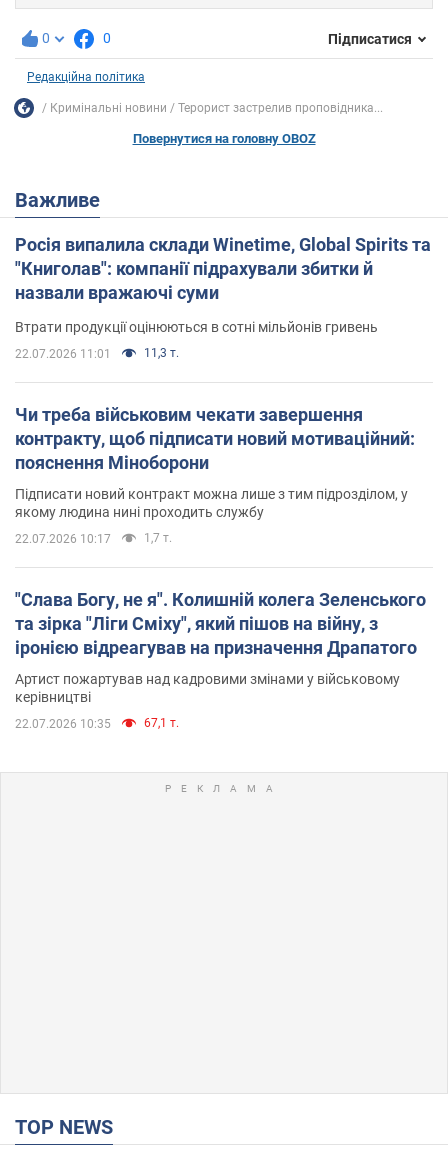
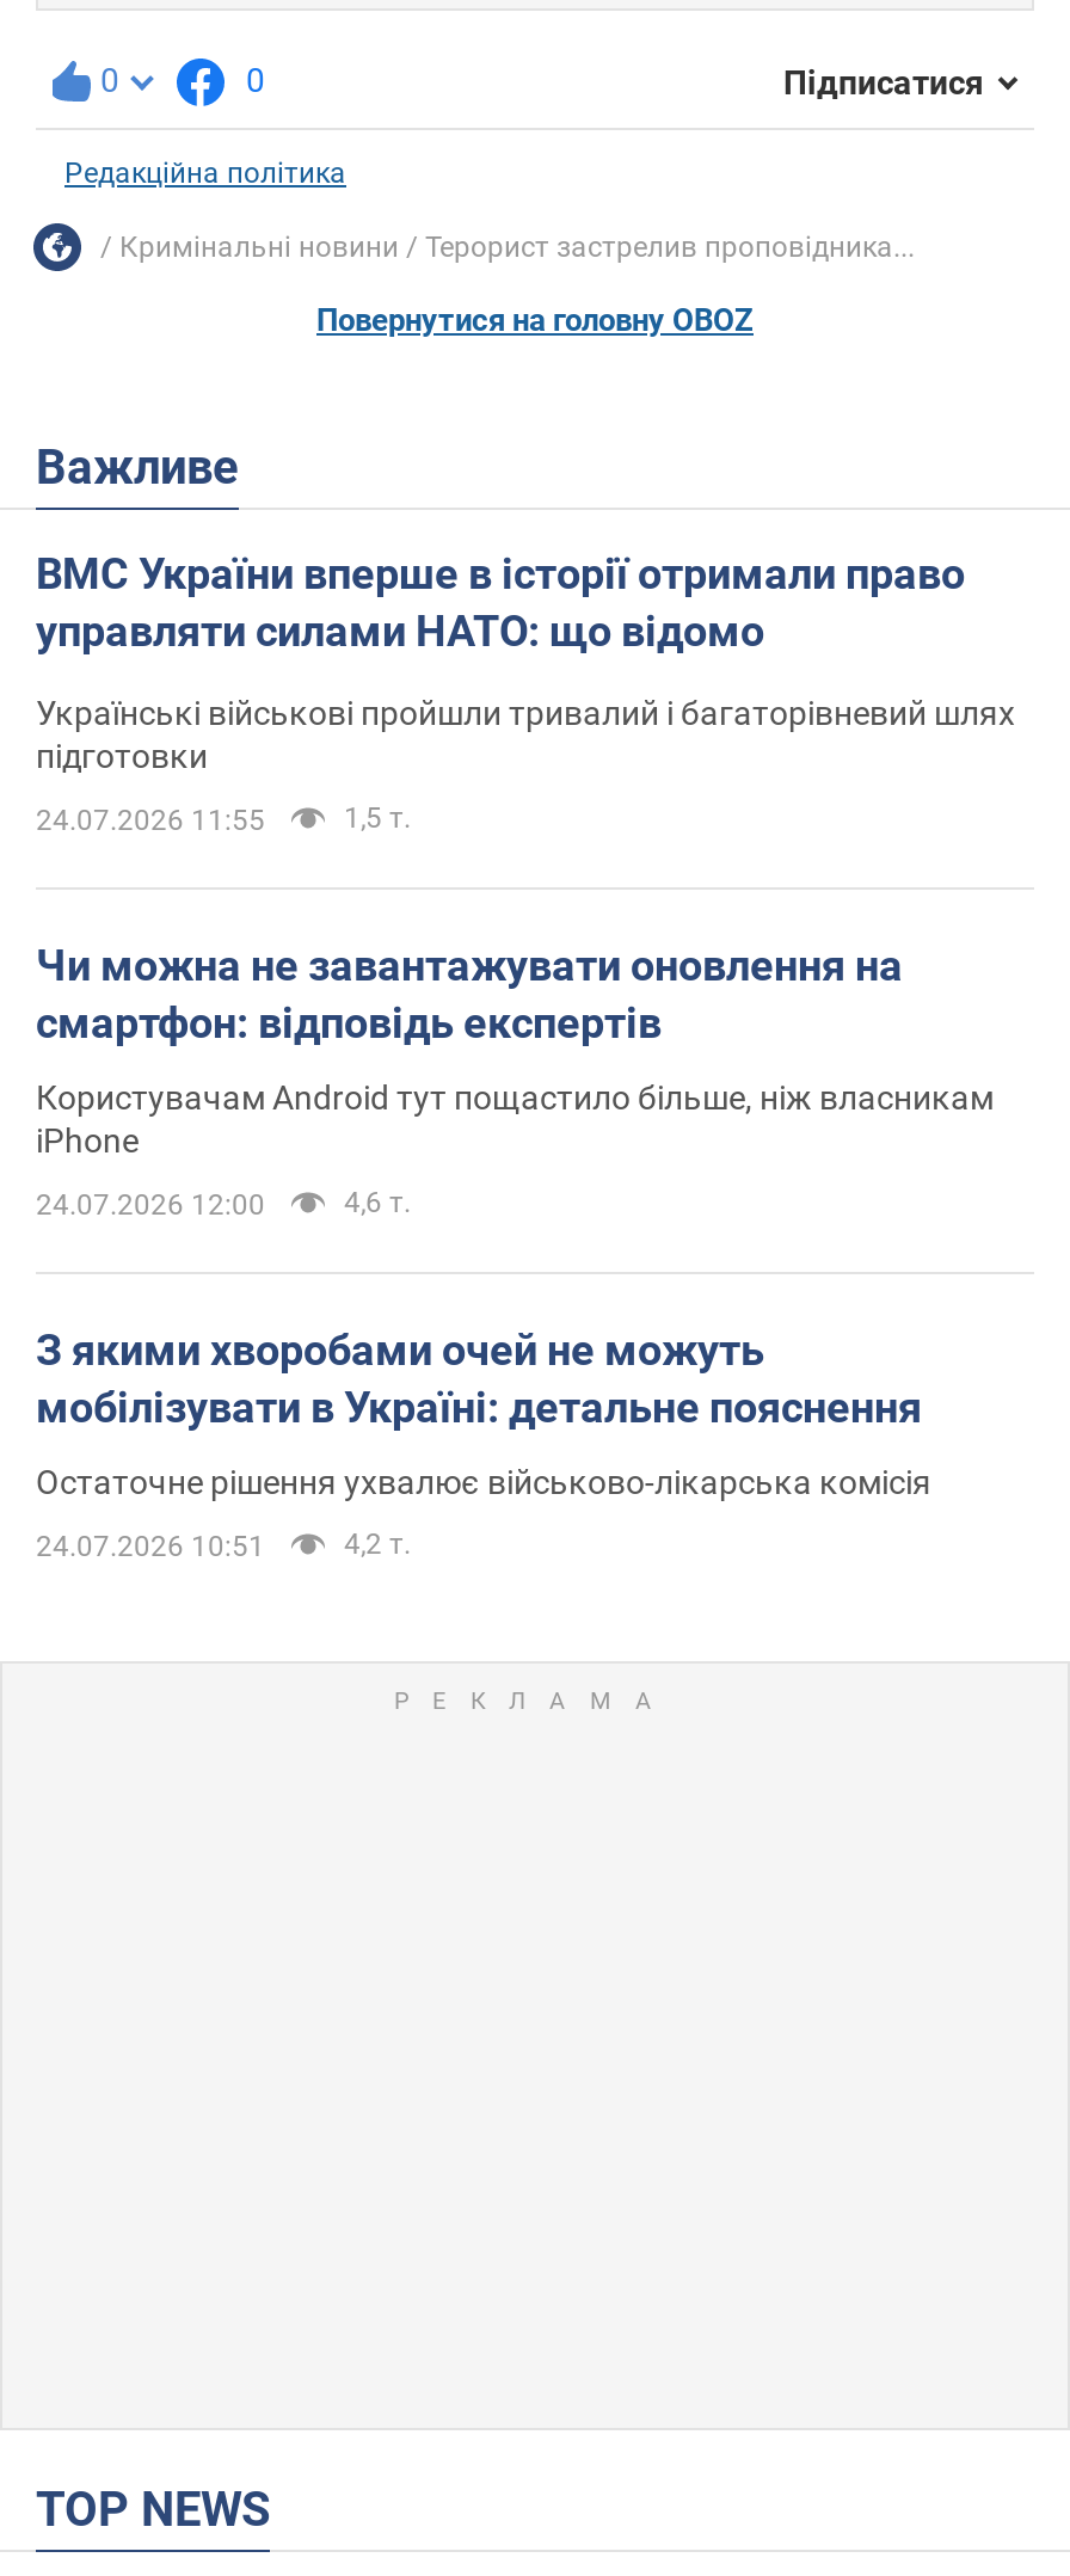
[15,234,431,303] Росія випалила склади Winetime, Global Spirits та | "Книголав": компанії підрахували збитки й | назвали вражаючі суми -> [36,549,965,656] ВМС України вперше в історії отримали право | управляти силами НАТО: що відомо
[15,319,378,335] Втрати продукції оцінюються в сотні мільйонів гривень -> [36,695,1015,776] Українські військові пройшли тривалий і багаторівневий шлях | підготовки
[15,346,179,361] 22.07.2026 11:01 | 11,3 т. -> [36,802,411,838] 24.07.2026 11:55 | 1,5 т.
[15,404,415,473] Чи треба військовим чекати завершення | контракту, щоб підписати новий мотиваційний: | пояснення Міноборони -> [36,941,903,1048] Чи можна не завантажувати оновлення на | смартфон: відповідь експертів
[15,486,408,520] Підписати новий контракт можна лише з тим підрозділом, у | якому людина нині проходить службу -> [36,1079,994,1160] Користувачам Android тут пощастило більше, ніж власникам | iPhone
[15,531,172,546] 22.07.2026 10:17 | 1,7 т. -> [36,1187,411,1222] 24.07.2026 12:00 | 4,6 т.
[15,589,426,658] "Слава Богу, не я". Колишній колега Зеленського | та зірка "Ліги Сміху", який пішов на війну, з | іронією відреагував на призначення Драпатого -> [36,1325,922,1433] З якими хворобами очей не можуть | мобілізувати в Україні: детальне пояснення
[15,671,400,705] Артист пожартував над кадровими змінами у військовому | керівництві -> [36,1464,931,1502] Остаточне рішення ухвалює військово-лікарська комісія
[15,716,179,731] 22.07.2026 10:35 | 67,1 т. -> [36,1528,411,1564] 24.07.2026 10:51 | 4,2 т.

